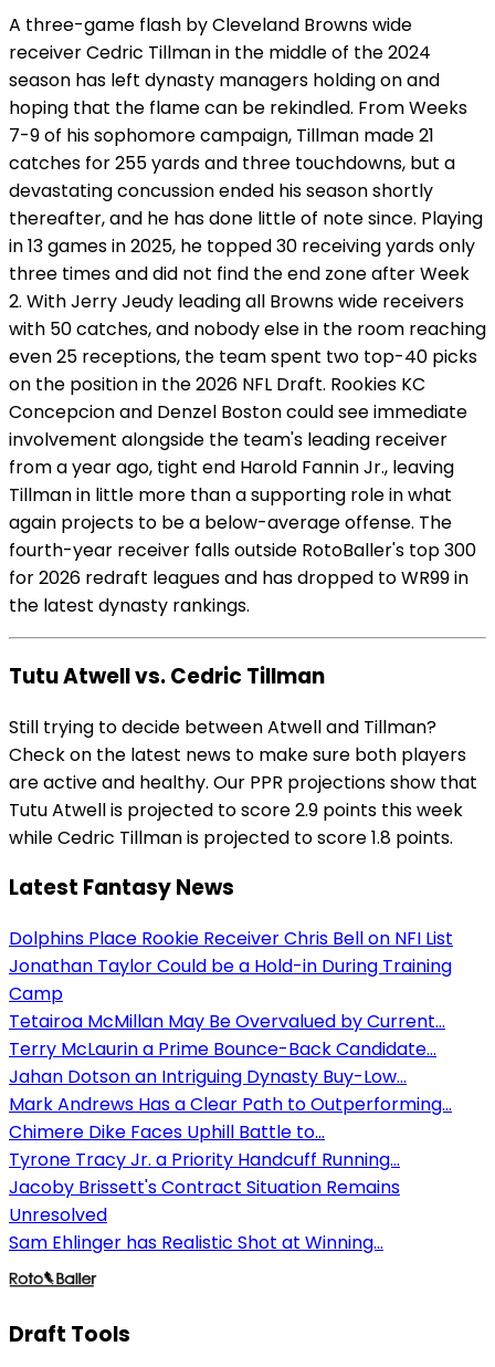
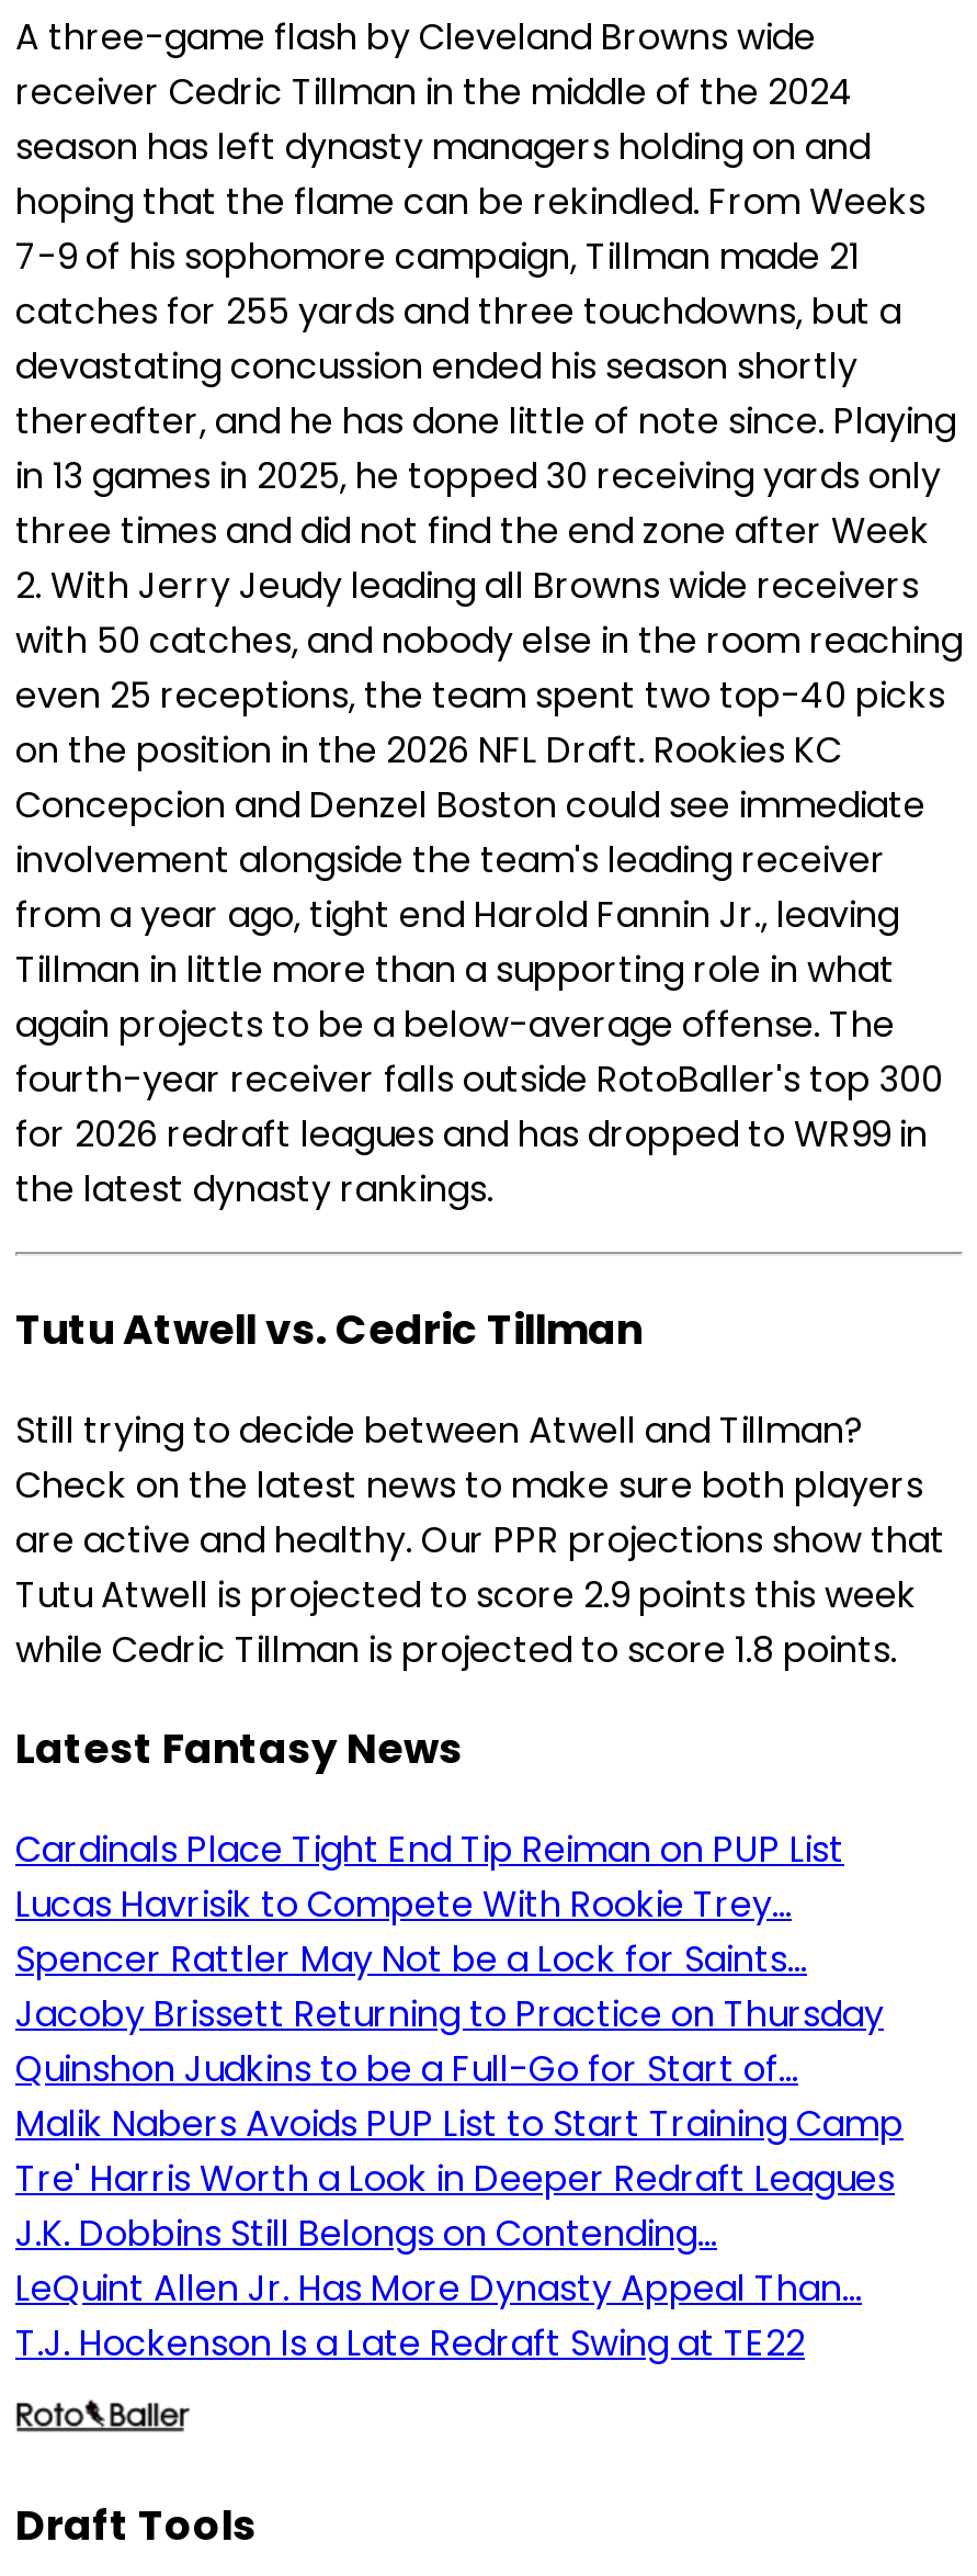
[9,926,453,1255] Dolphins Place Rookie Receiver Chris Bell on NFI List | Jonathan Taylor Could be a Hold-in During Training | Camp | Tetairoa McMillan May Be Overvalued by Current... | Terry McLaurin a Prime Bounce-Back Candidate... | Jahan Dotson an Intriguing Dynasty Buy-Low... | Mark Andrews Has a Clear Path to Outperforming... | Chimere Dike Faces Uphill Battle to... | Tyrone Tracy Jr. a Priority Handcuff Running... | Jacoby Brissett's Contract Situation Remains | Unresolved | Sam Ehlinger has Realistic Shot at Winning... -> [15,1825,904,2369] Cardinals Place Tight End Tip Reiman on PUP List | Lucas Havrisik to Compete With Rookie Trey... | Spencer Rattler May Not be a Lock for Saints... | Jacoby Brissett Returning to Practice on Thursday | Quinshon Judkins to be a Full-Go for Start of... | Malik Nabers Avoids PUP List to Start Training Camp | Tre' Harris Worth a Look in Deeper Redraft Leagues | J.K. Dobbins Still Belongs on Contending... | LeQuint Allen Jr. Has More Dynasty Appeal Than... | T.J. Hockenson Is a Late Redraft Swing at TE22

